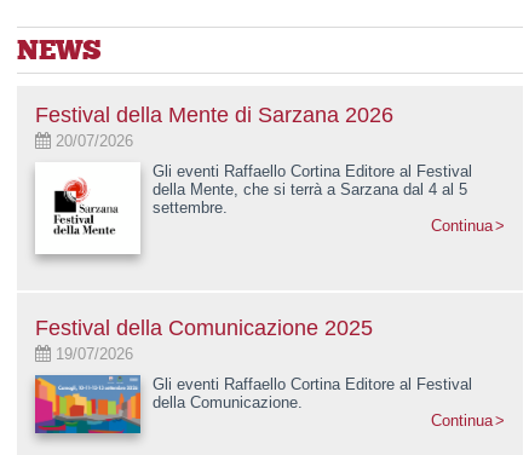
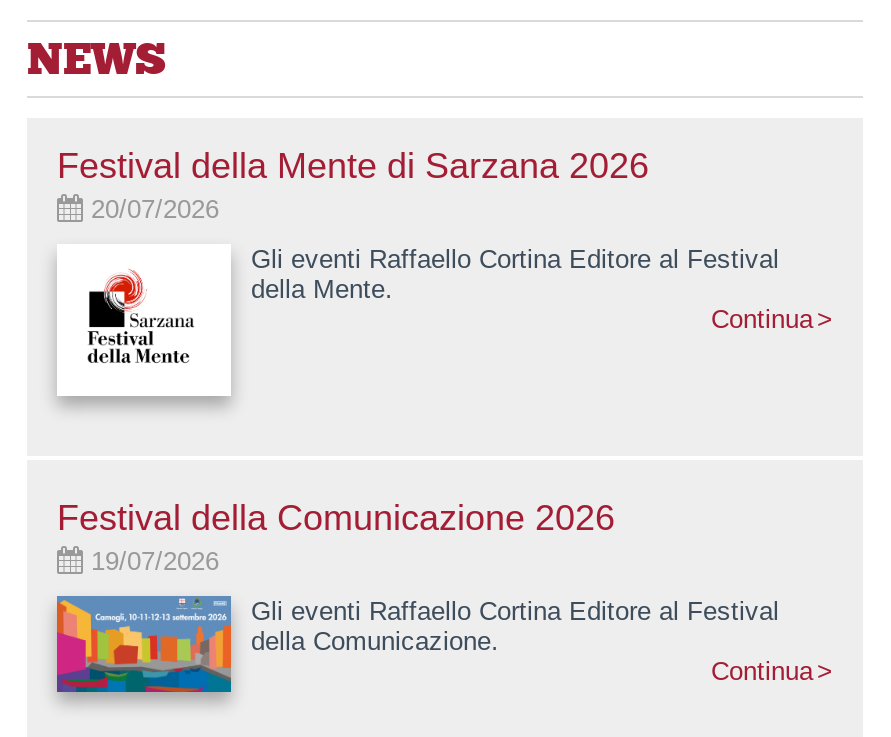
[153,181,467,217] della Mente, che si terrà a Sarzana dal 4 al 5 | settembre. -> [251,275,393,305] della Mente.
[35,315,373,339] Festival della Comunicazione 2025 -> [57,497,615,537] Festival della Comunicazione 2026

